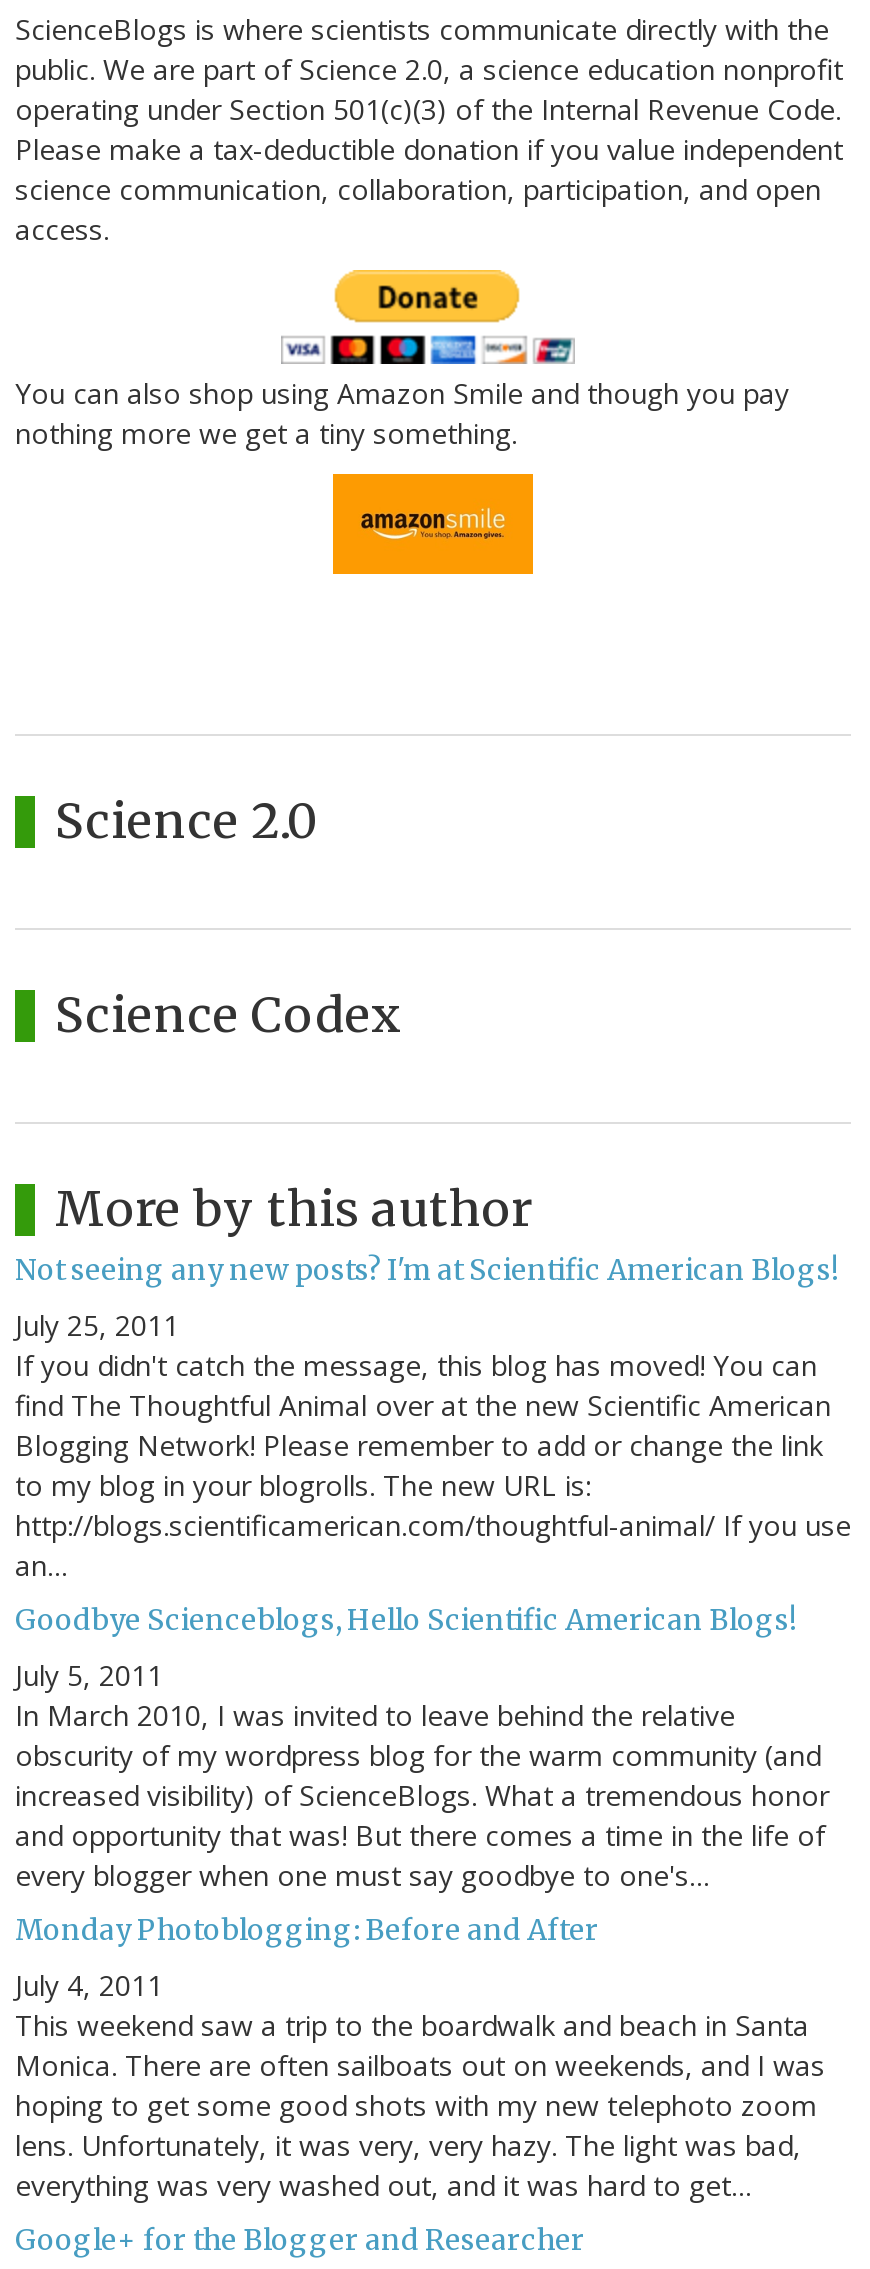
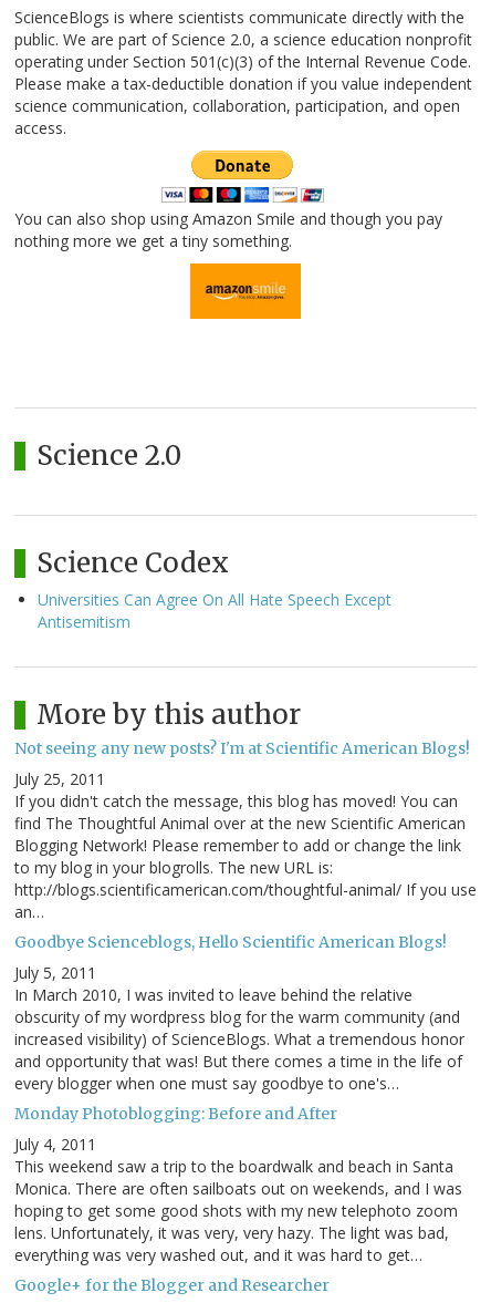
none -> [38,589,391,632] Universities Can Agree On All Hate Speech Except | Antisemitism

